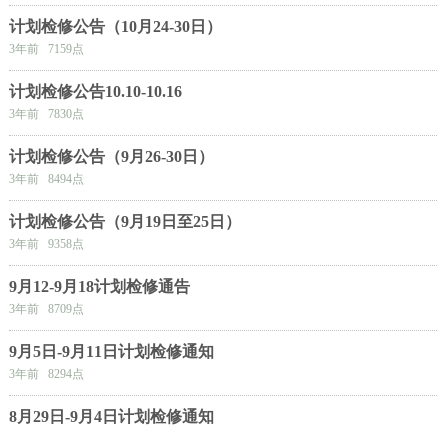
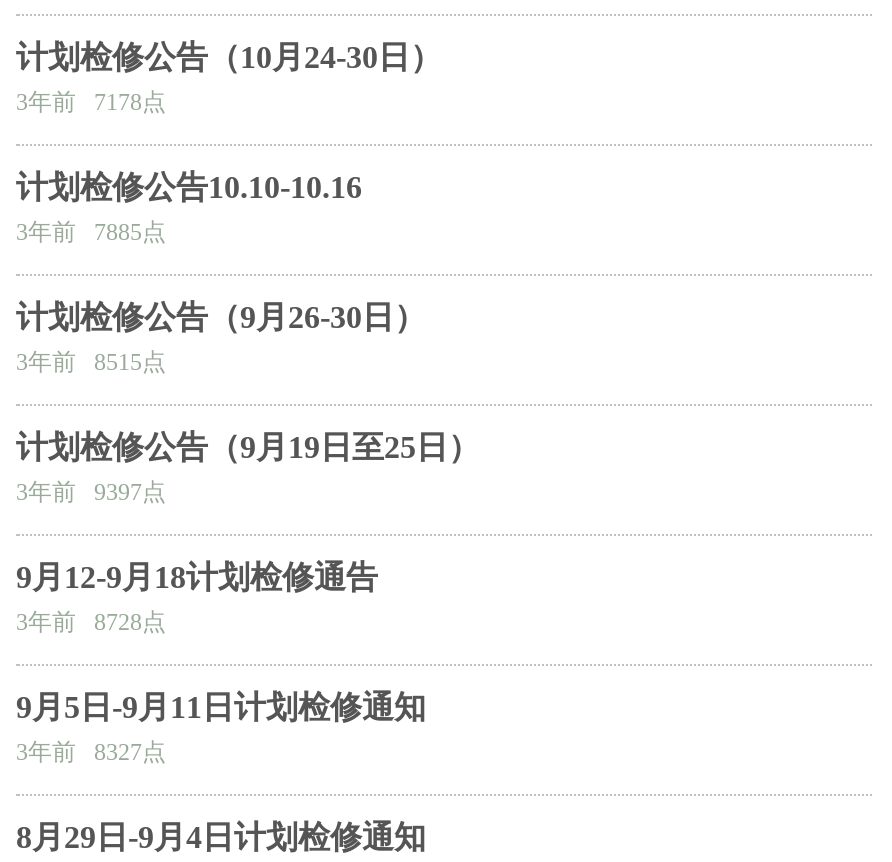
[9,42,84,56] 3年前 7159点 -> [16,88,166,116] 3年前 7178点
[9,107,84,121] 3年前 7830点 -> [16,218,166,246] 3年前 7885点
[9,172,84,186] 3年前 8494点 -> [16,348,166,376] 3年前 8515点
[9,237,84,251] 3年前 9358点 -> [16,478,166,506] 3年前 9397点
[9,302,84,316] 3年前 8709点 -> [16,608,166,636] 3年前 8728点
[9,367,84,381] 3年前 8294点 -> [16,738,166,766] 3年前 8327点

